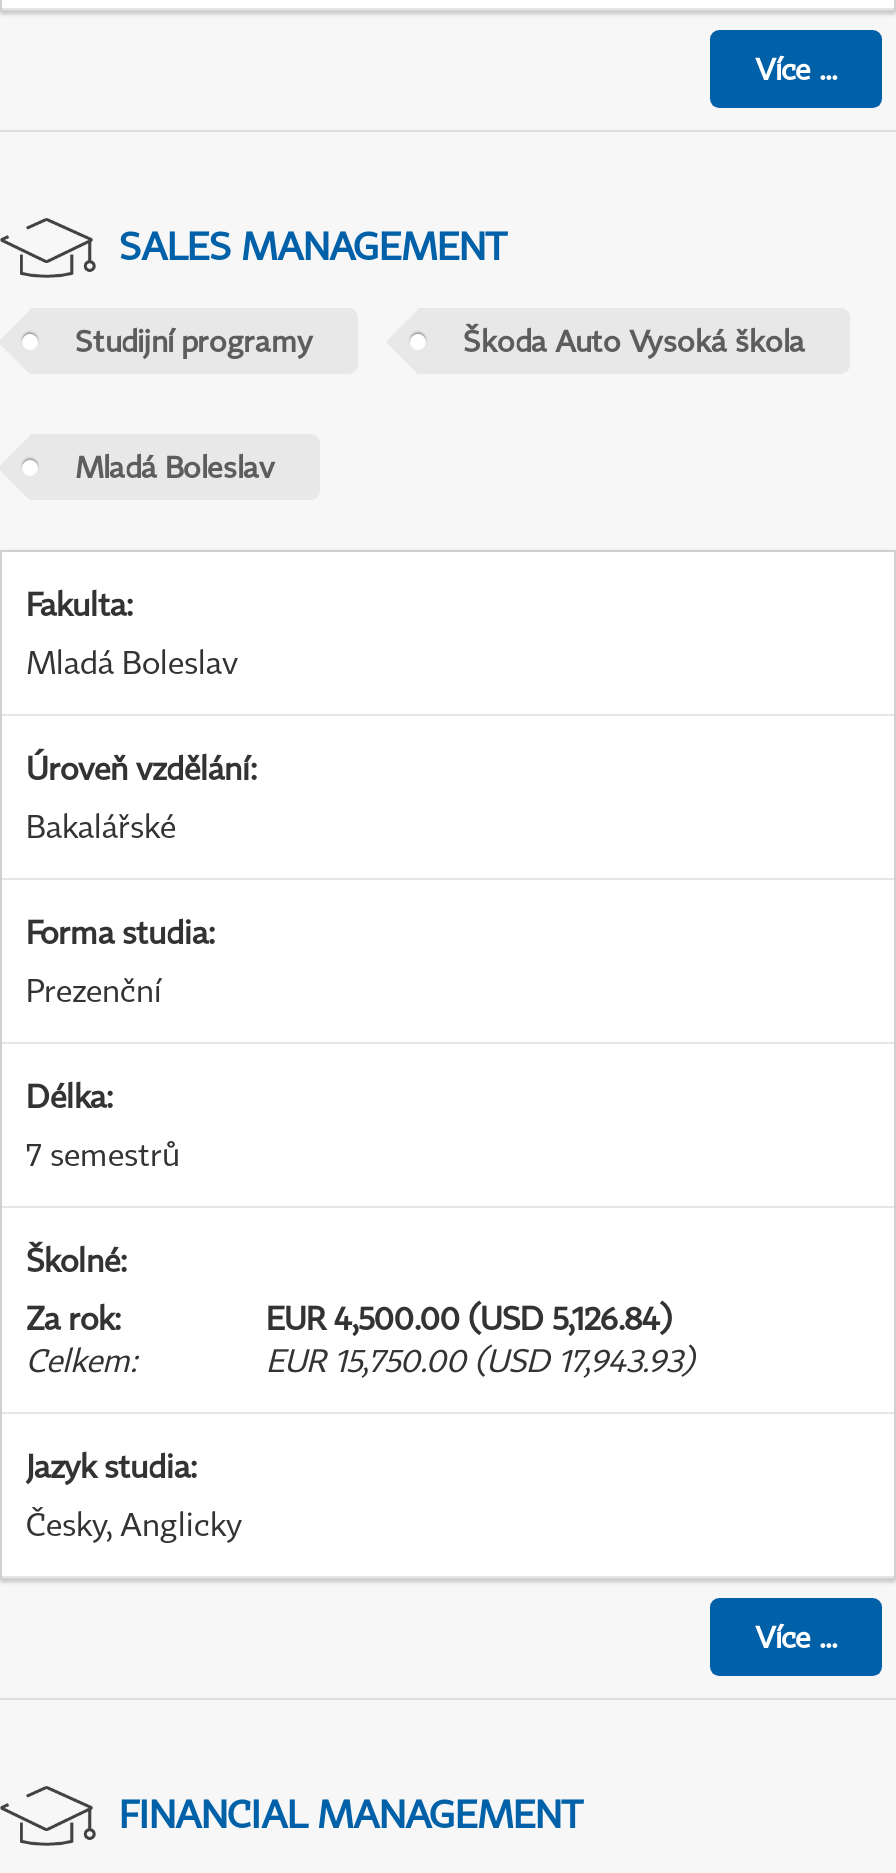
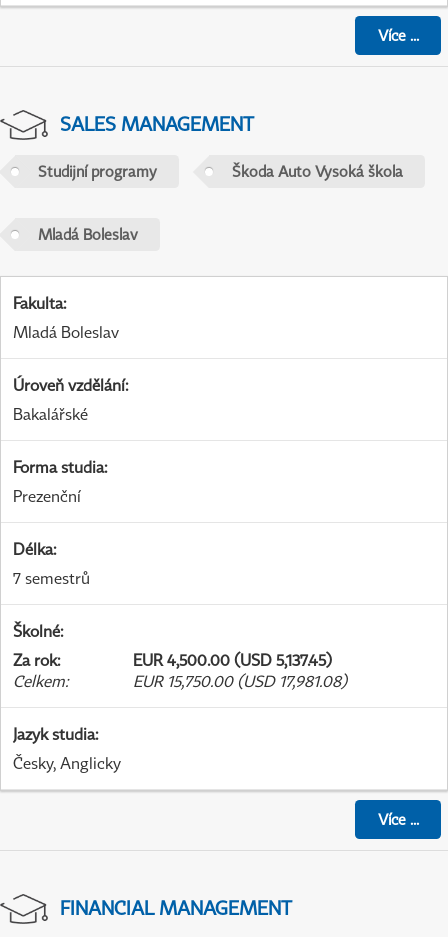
[266,1298,672,1338] EUR 4,500.00 (USD 5,126.84) -> [133,650,332,670] EUR 4,500.00 (USD 5,137.45)
[266,1340,694,1380] EUR 15,750.00 (USD 17,943.93) -> [133,671,347,691] EUR 15,750.00 (USD 17,981.08)

